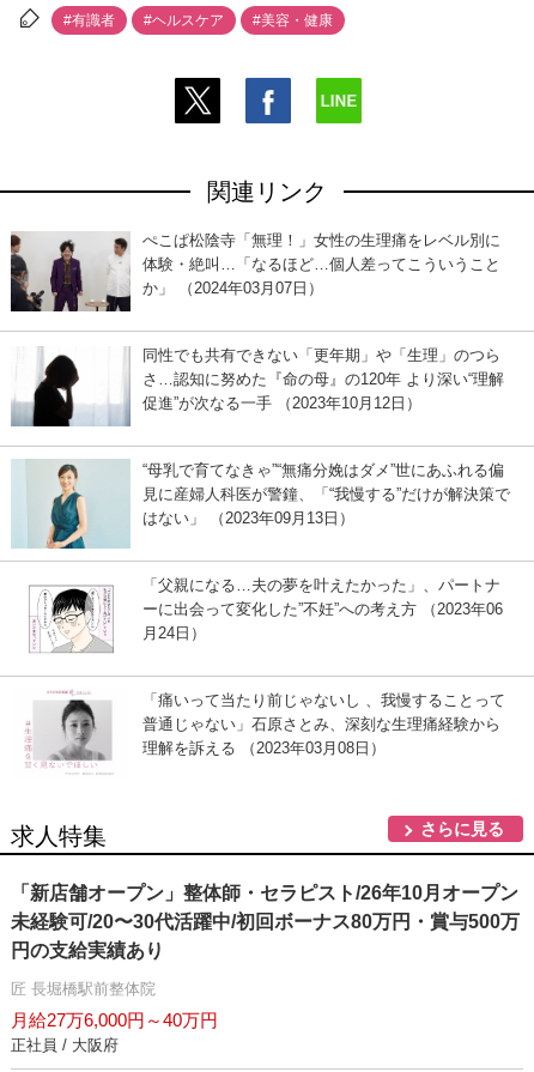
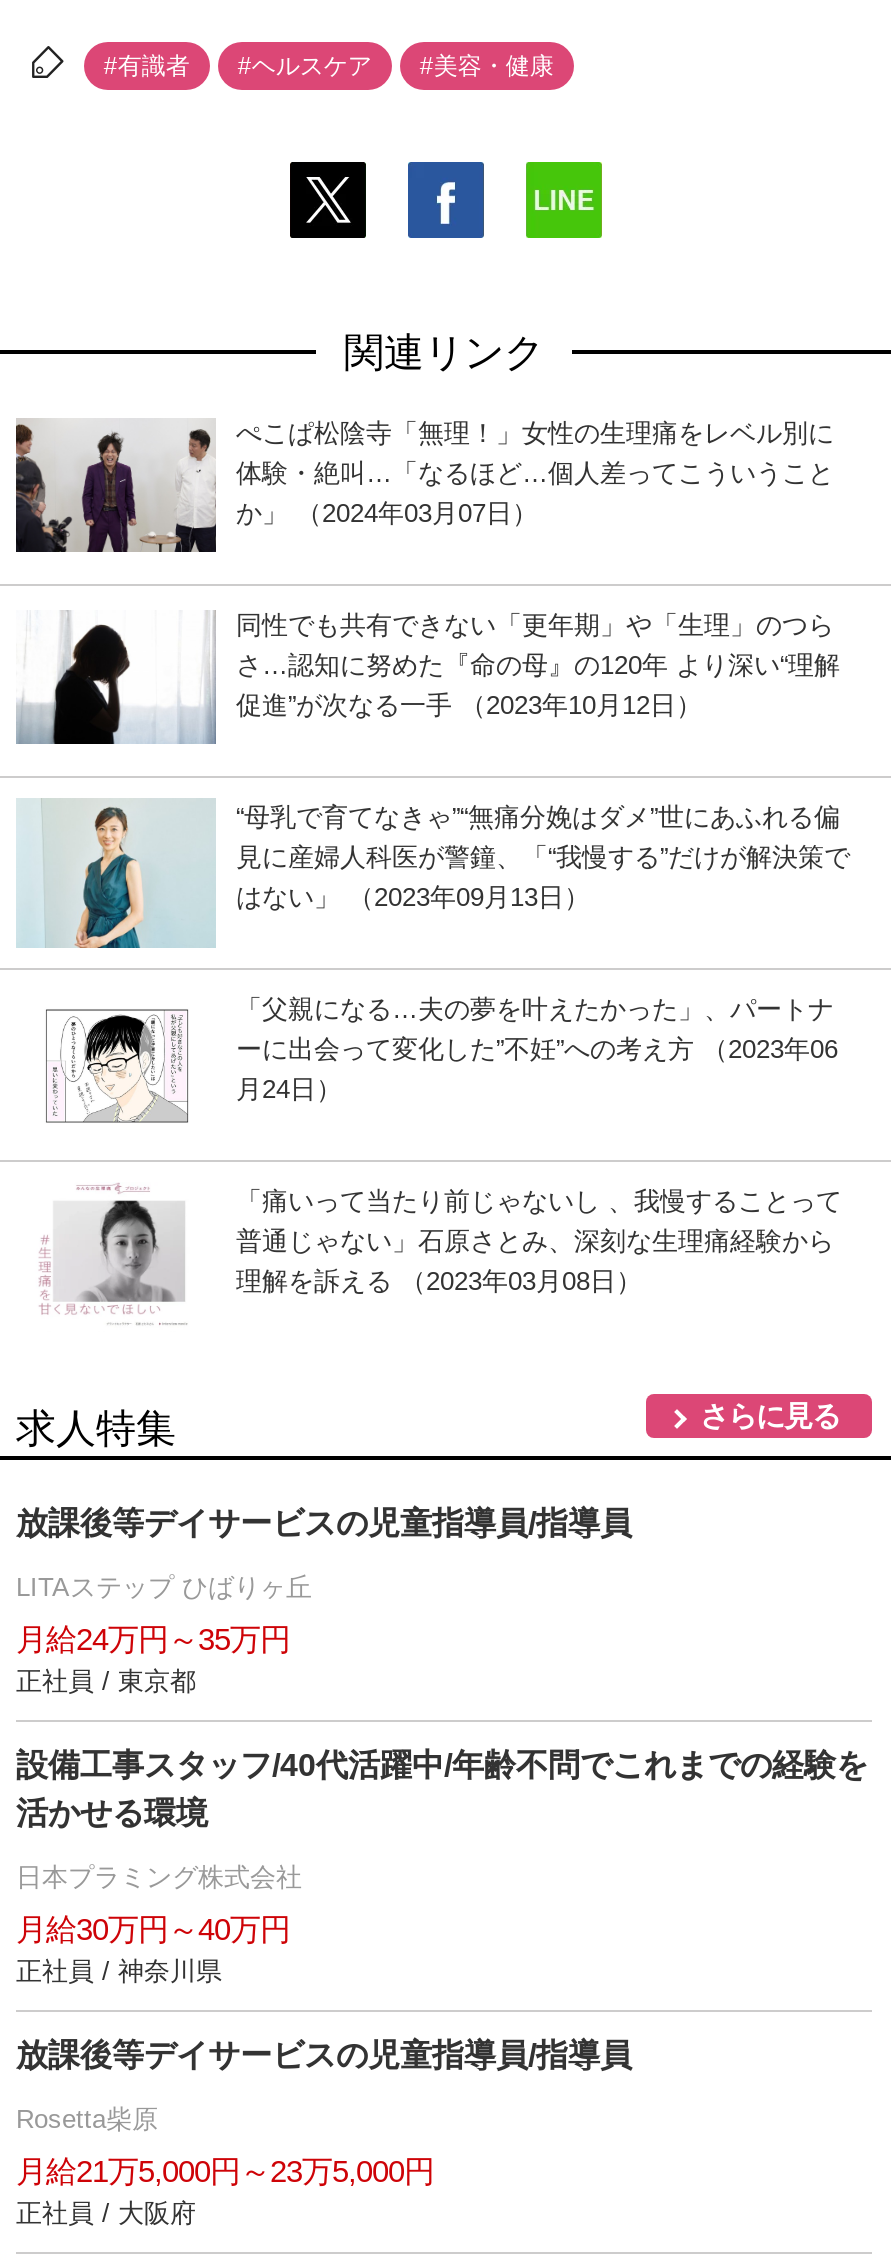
[11,882,520,1030] 「新店舗オープン」整体師・セラピスト/26年10月オープン | 未経験可/20〜30代活躍中/初回ボーナス80万円・賞与500万 | 円の支給実績あり | 匠 長堀橋駅前整体院 | 月給27万6,000円～40万円 -> [16,1505,868,2187] 放課後等デイサービスの児童指導員/指導員 | LITAステップ ひばりヶ丘 | 月給24万円～35万円 | 正社員 / 東京都 | 設備工事スタッフ/40代活躍中/年齢不問でこれまでの経験を | 活かせる環境 | 日本プラミング株式会社 | 月給30万円～40万円 | 正社員 / 神奈川県 | 放課後等デイサービスの児童指導員/指導員 | Rosetta柴原 | 月給21万5,000円～23万5,000円

